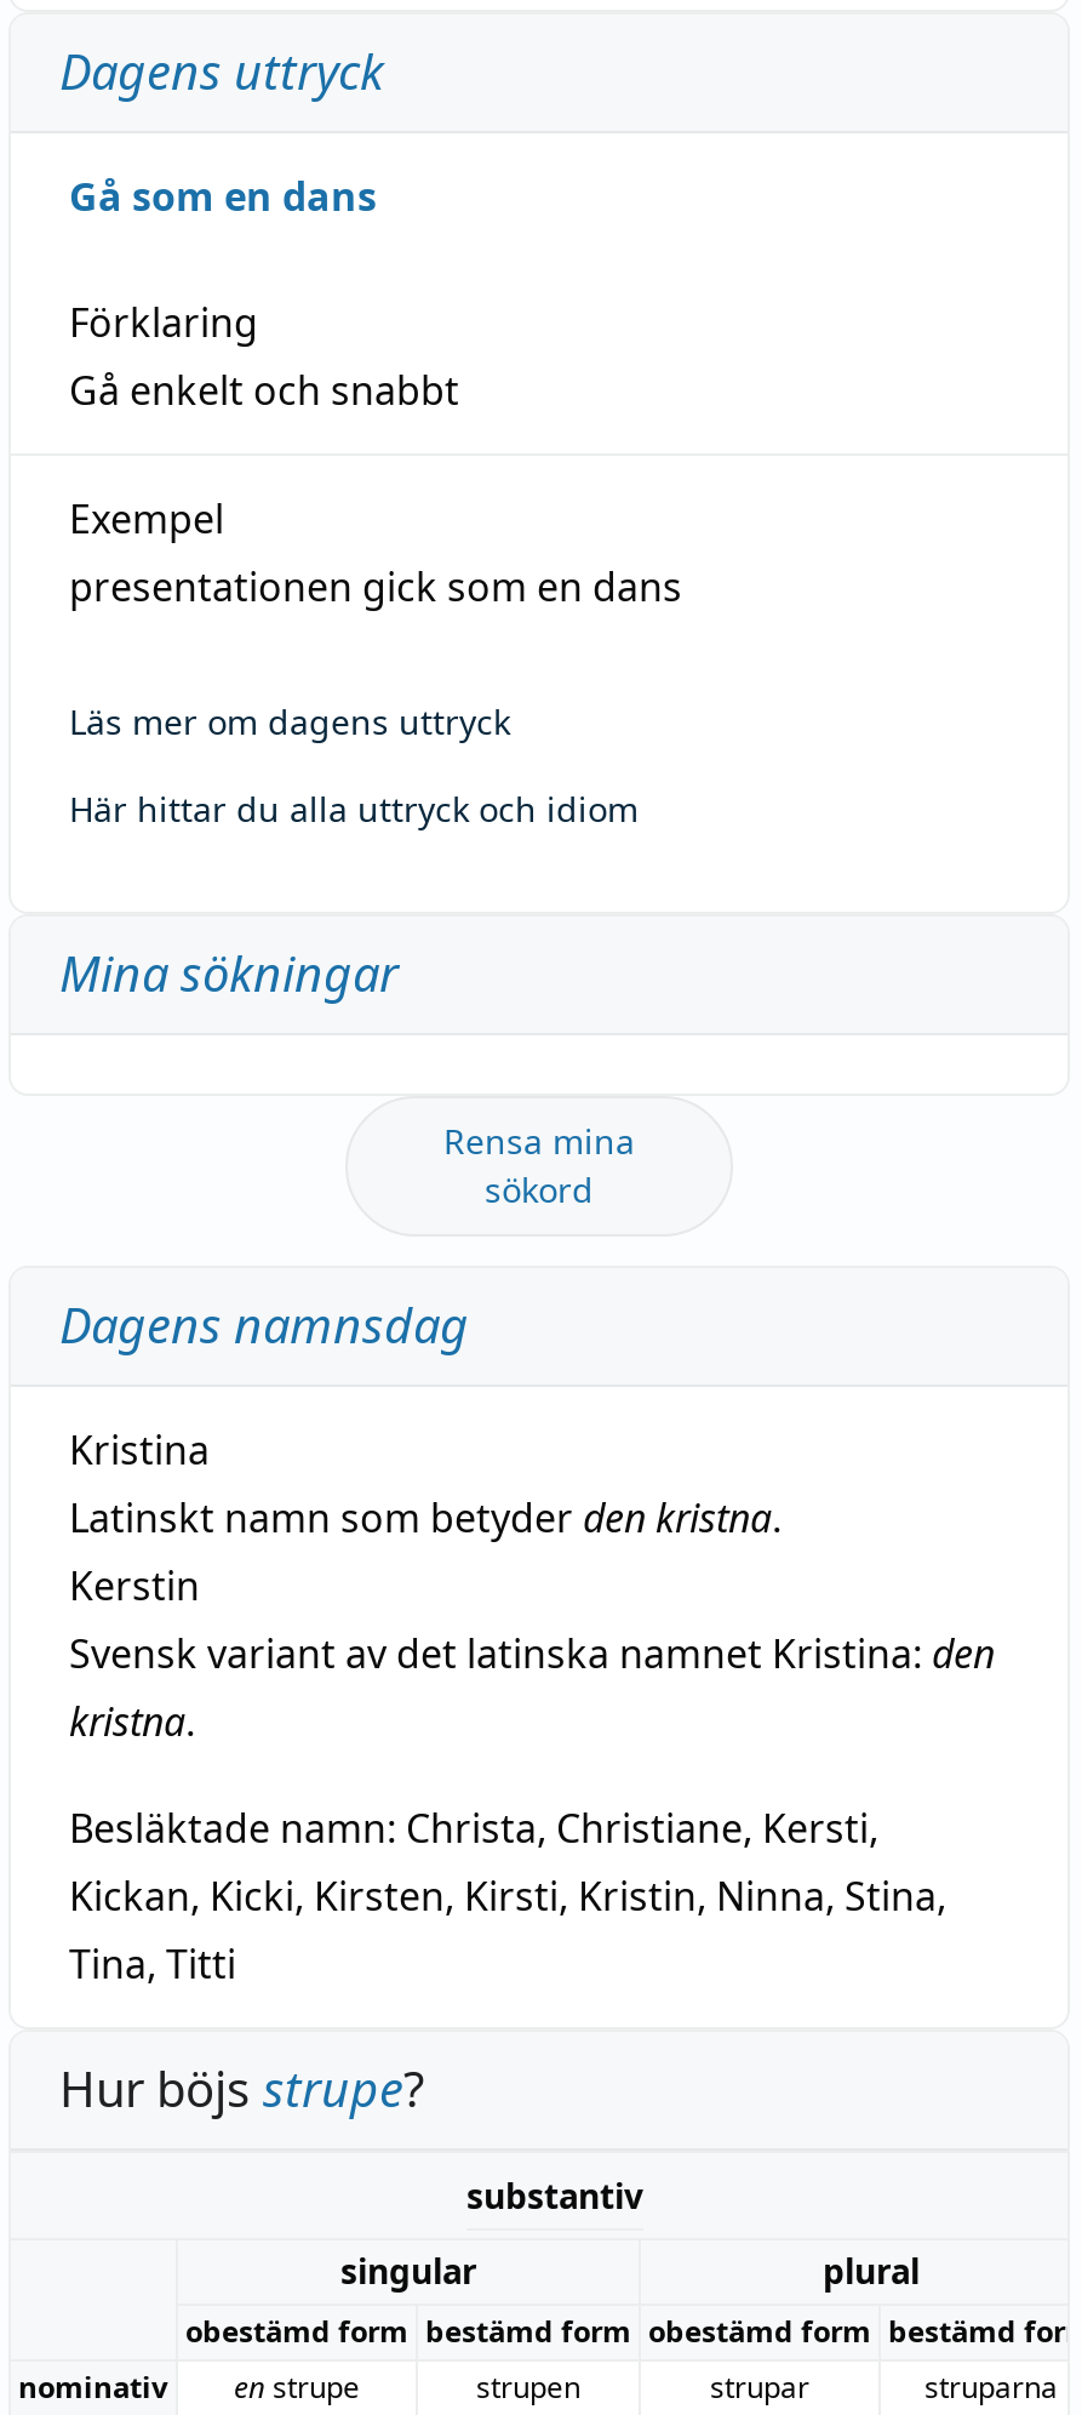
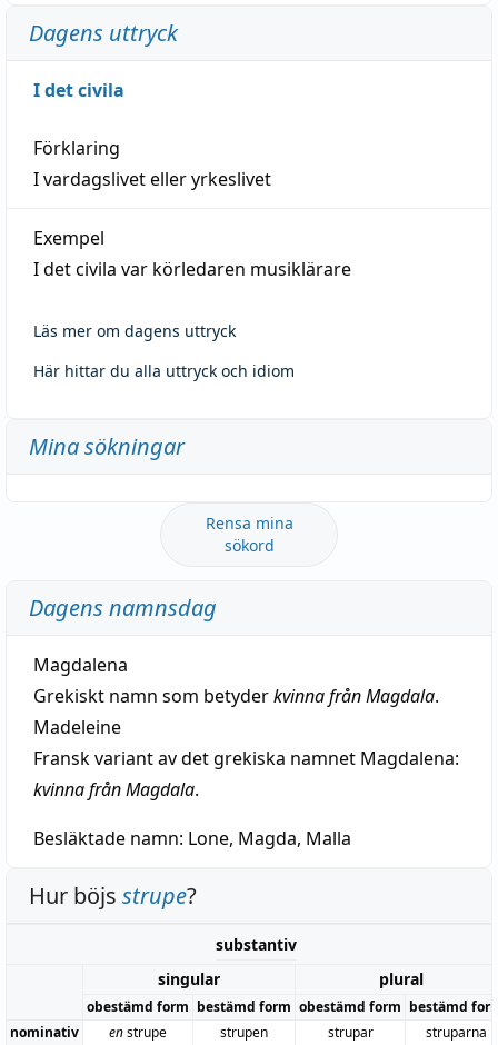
[69,169,377,222] Gå som en dans -> [33,77,124,102] I det civila
[69,363,459,416] Gå enkelt och snabbt -> [33,166,271,191] I vardagslivet eller yrkeslivet
[69,559,682,613] presentationen gick som en dans -> [33,256,351,281] I det civila var körledaren musiklärare
[69,1423,995,1747] Kristina | Latinskt namn som betyder den kristna. | Kerstin | Svensk variant av det latinska namnet Kristina: den | kristna. -> [33,652,459,801] Magdalena | Grekiskt namn som betyder kvinna från Magdala. | Madeleine | Fransk variant av det grekiska namnet Magdalena: | kvinna från Magdala.
[69,1801,946,1990] Besläktade namn: Christa, Christiane, Kersti, | Kickan, Kicki, Kirsten, Kirsti, Kristin, Ninna, Stina, | Tina, Titti -> [33,826,351,850] Besläktade namn: Lone, Magda, Malla

